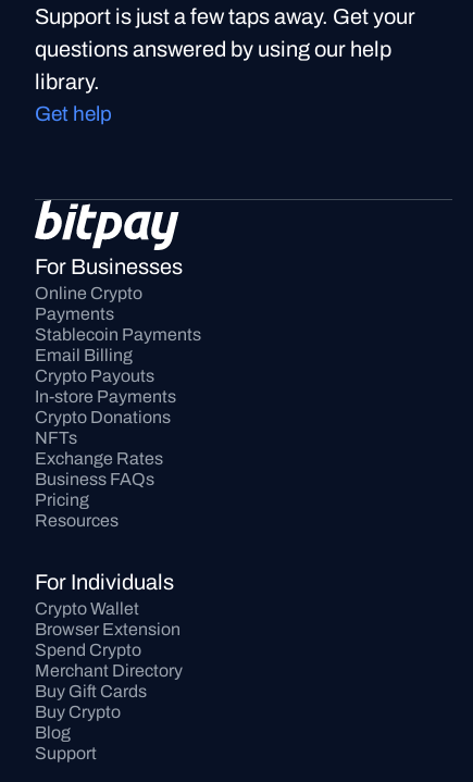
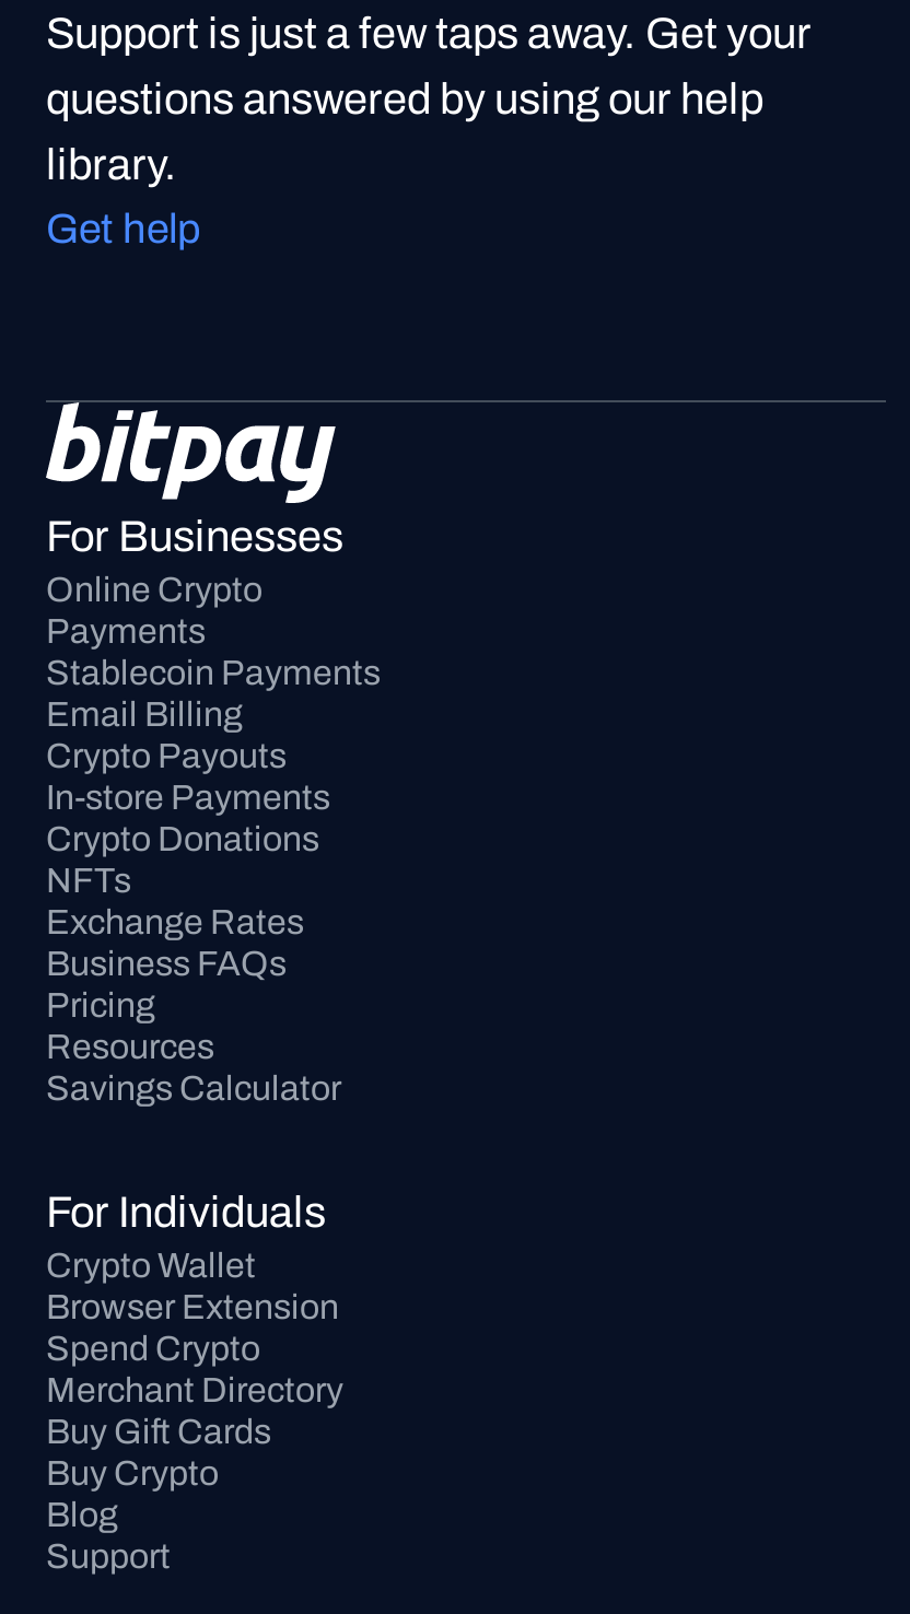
none -> [46,1069,341,1107] Savings Calculator

